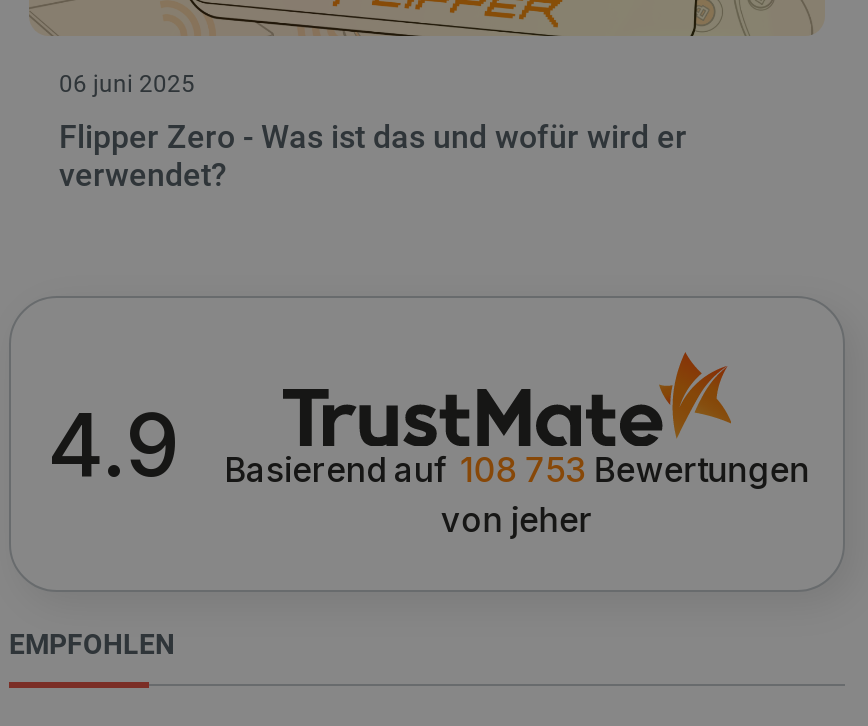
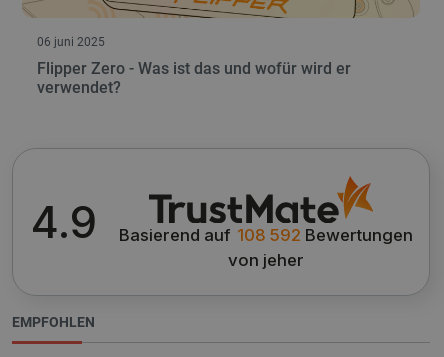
[224,451,809,491] Basierend auf 108 753 Bewertungen -> [119,225,413,245] Basierend auf 108 592 Bewertungen

